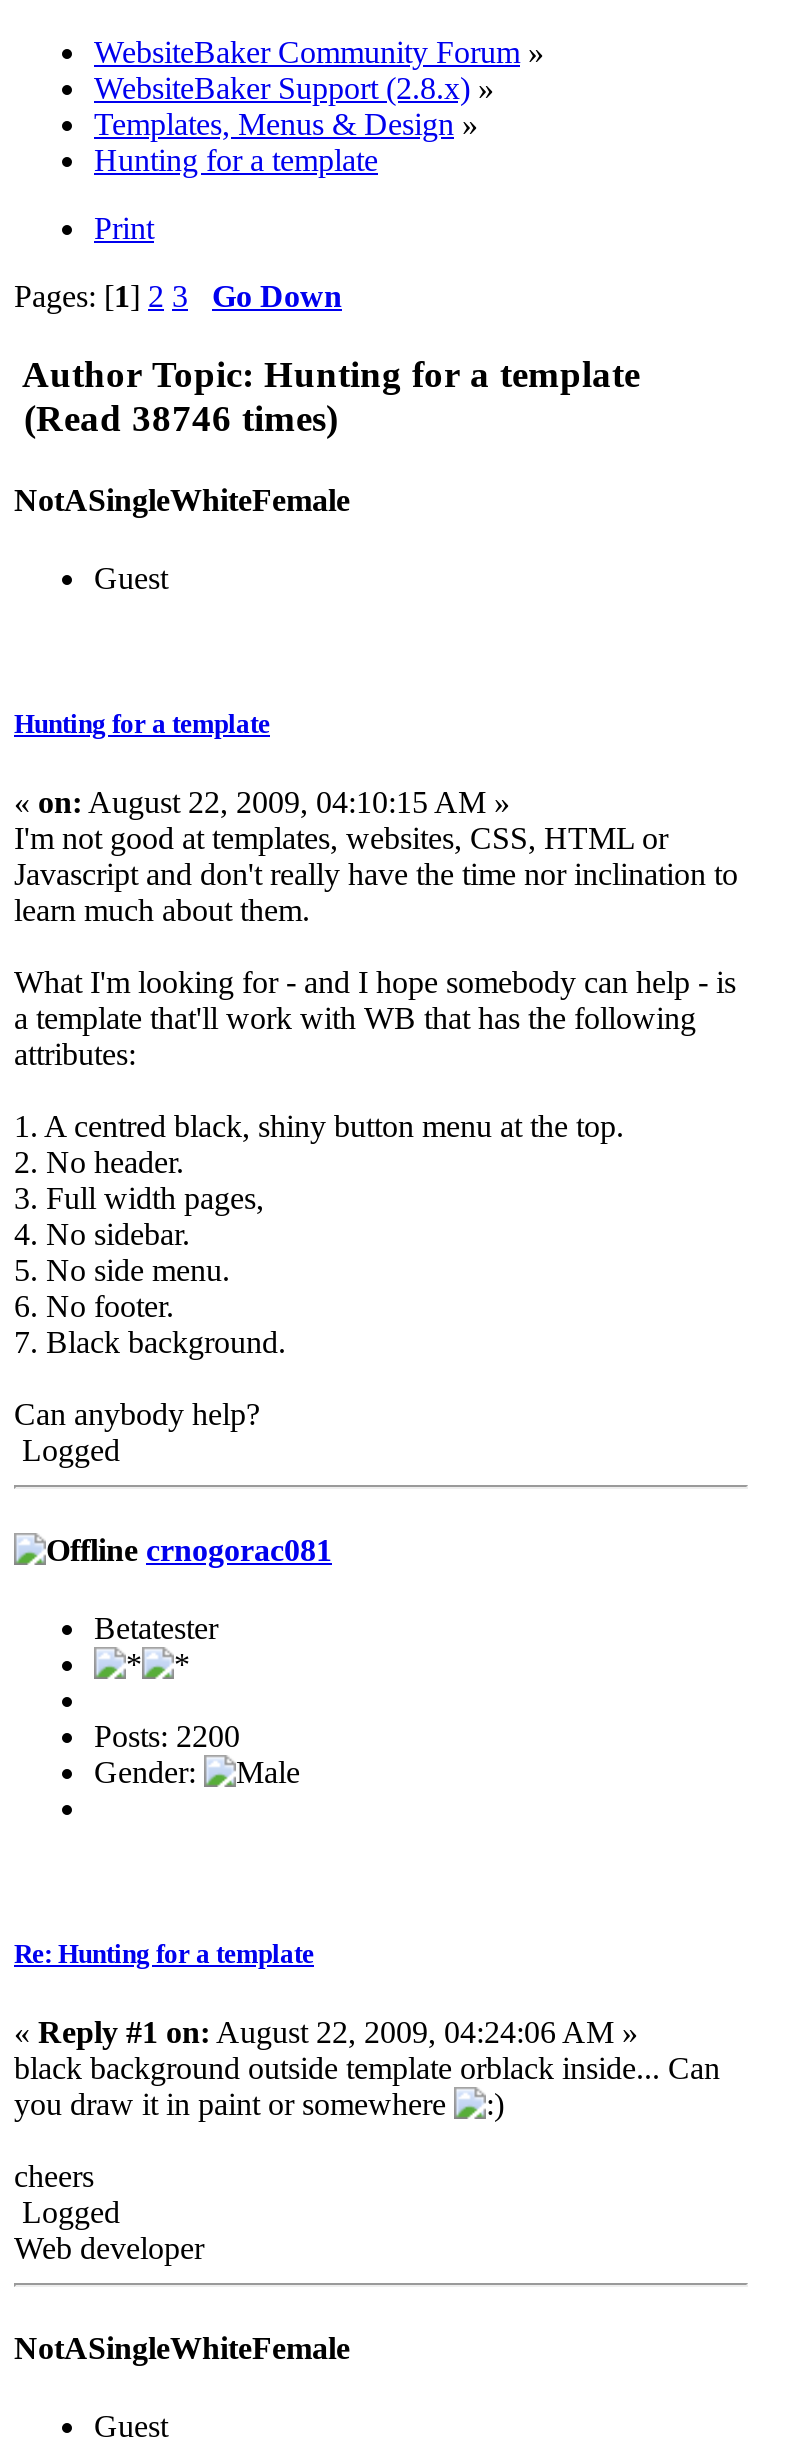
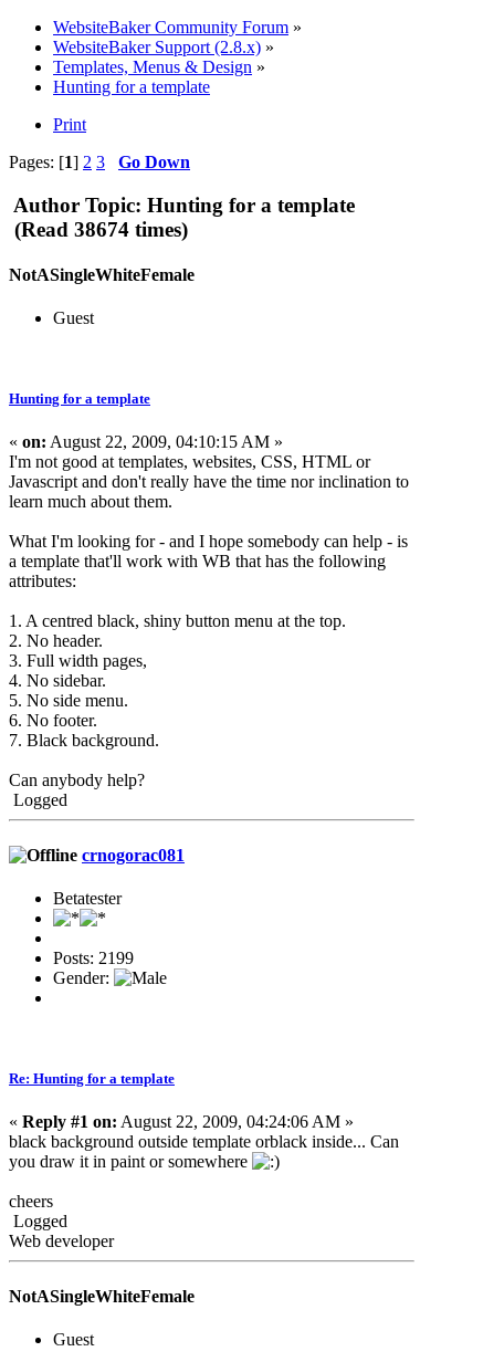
[14,396,338,438] (Read 38746 times) -> [9,217,188,241] (Read 38674 times)
[94,1719,240,1753] Posts: 2200 -> [53,949,134,967] Posts: 2199

